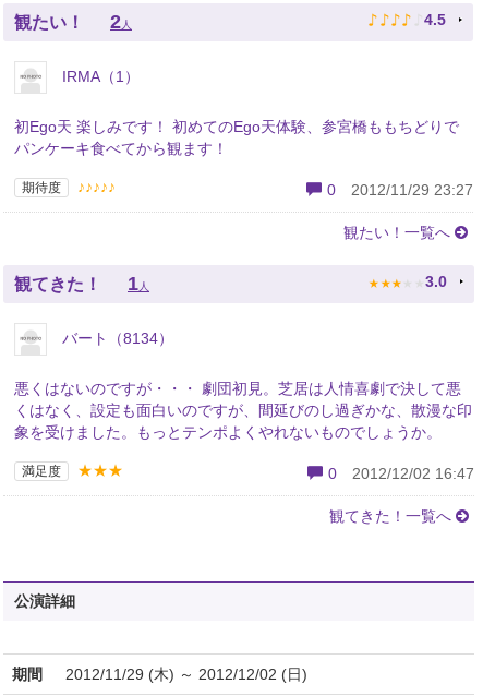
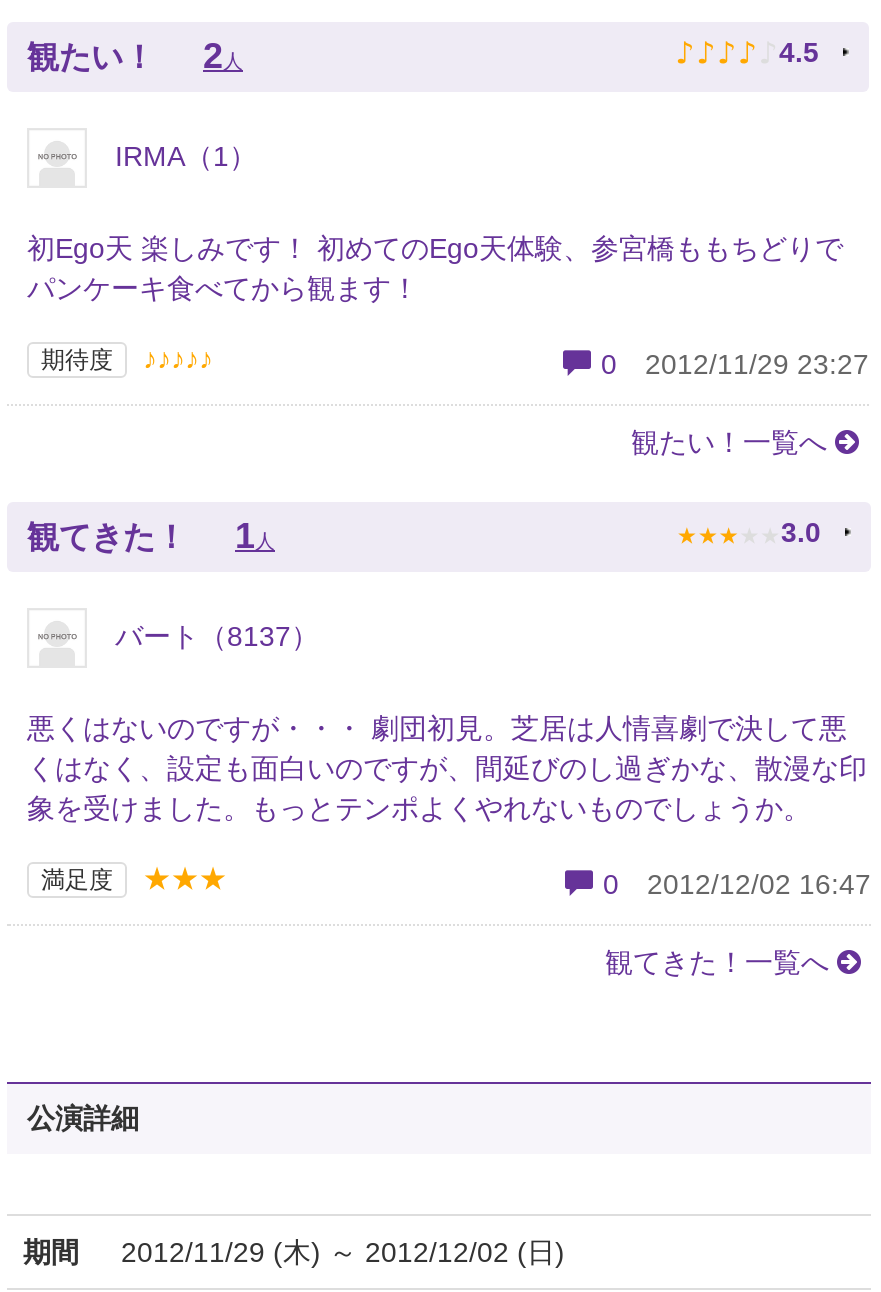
[58,329,173,347] バート（8134） -> [107,619,319,651] バート（8137）

